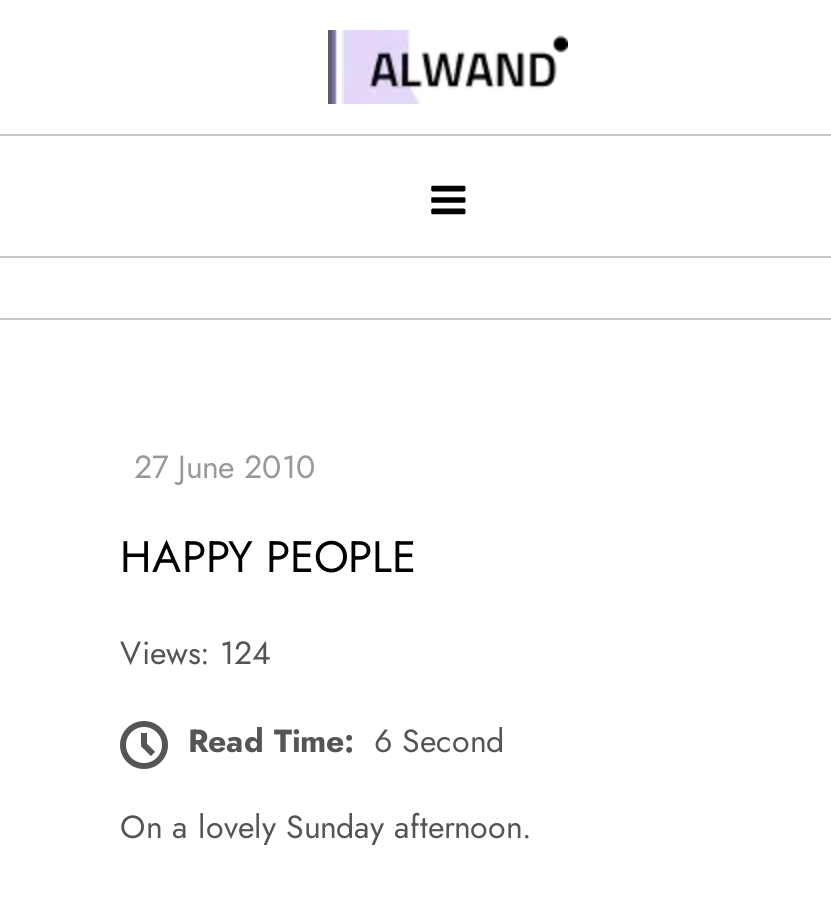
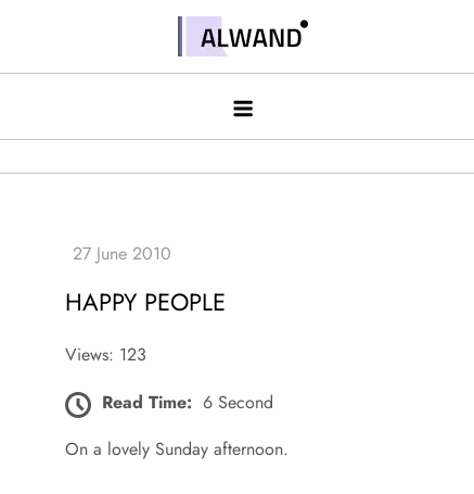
[120,630,270,676] Views: 124 -> [65,342,146,367] Views: 123

